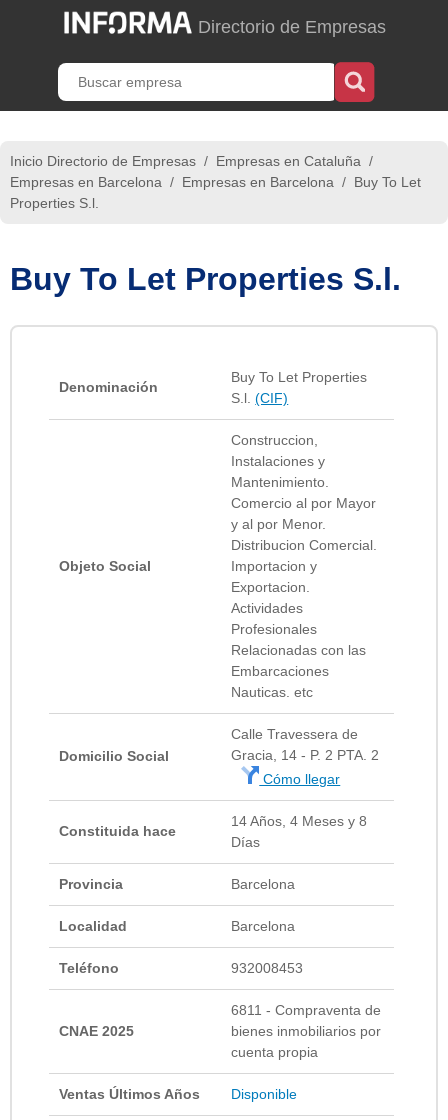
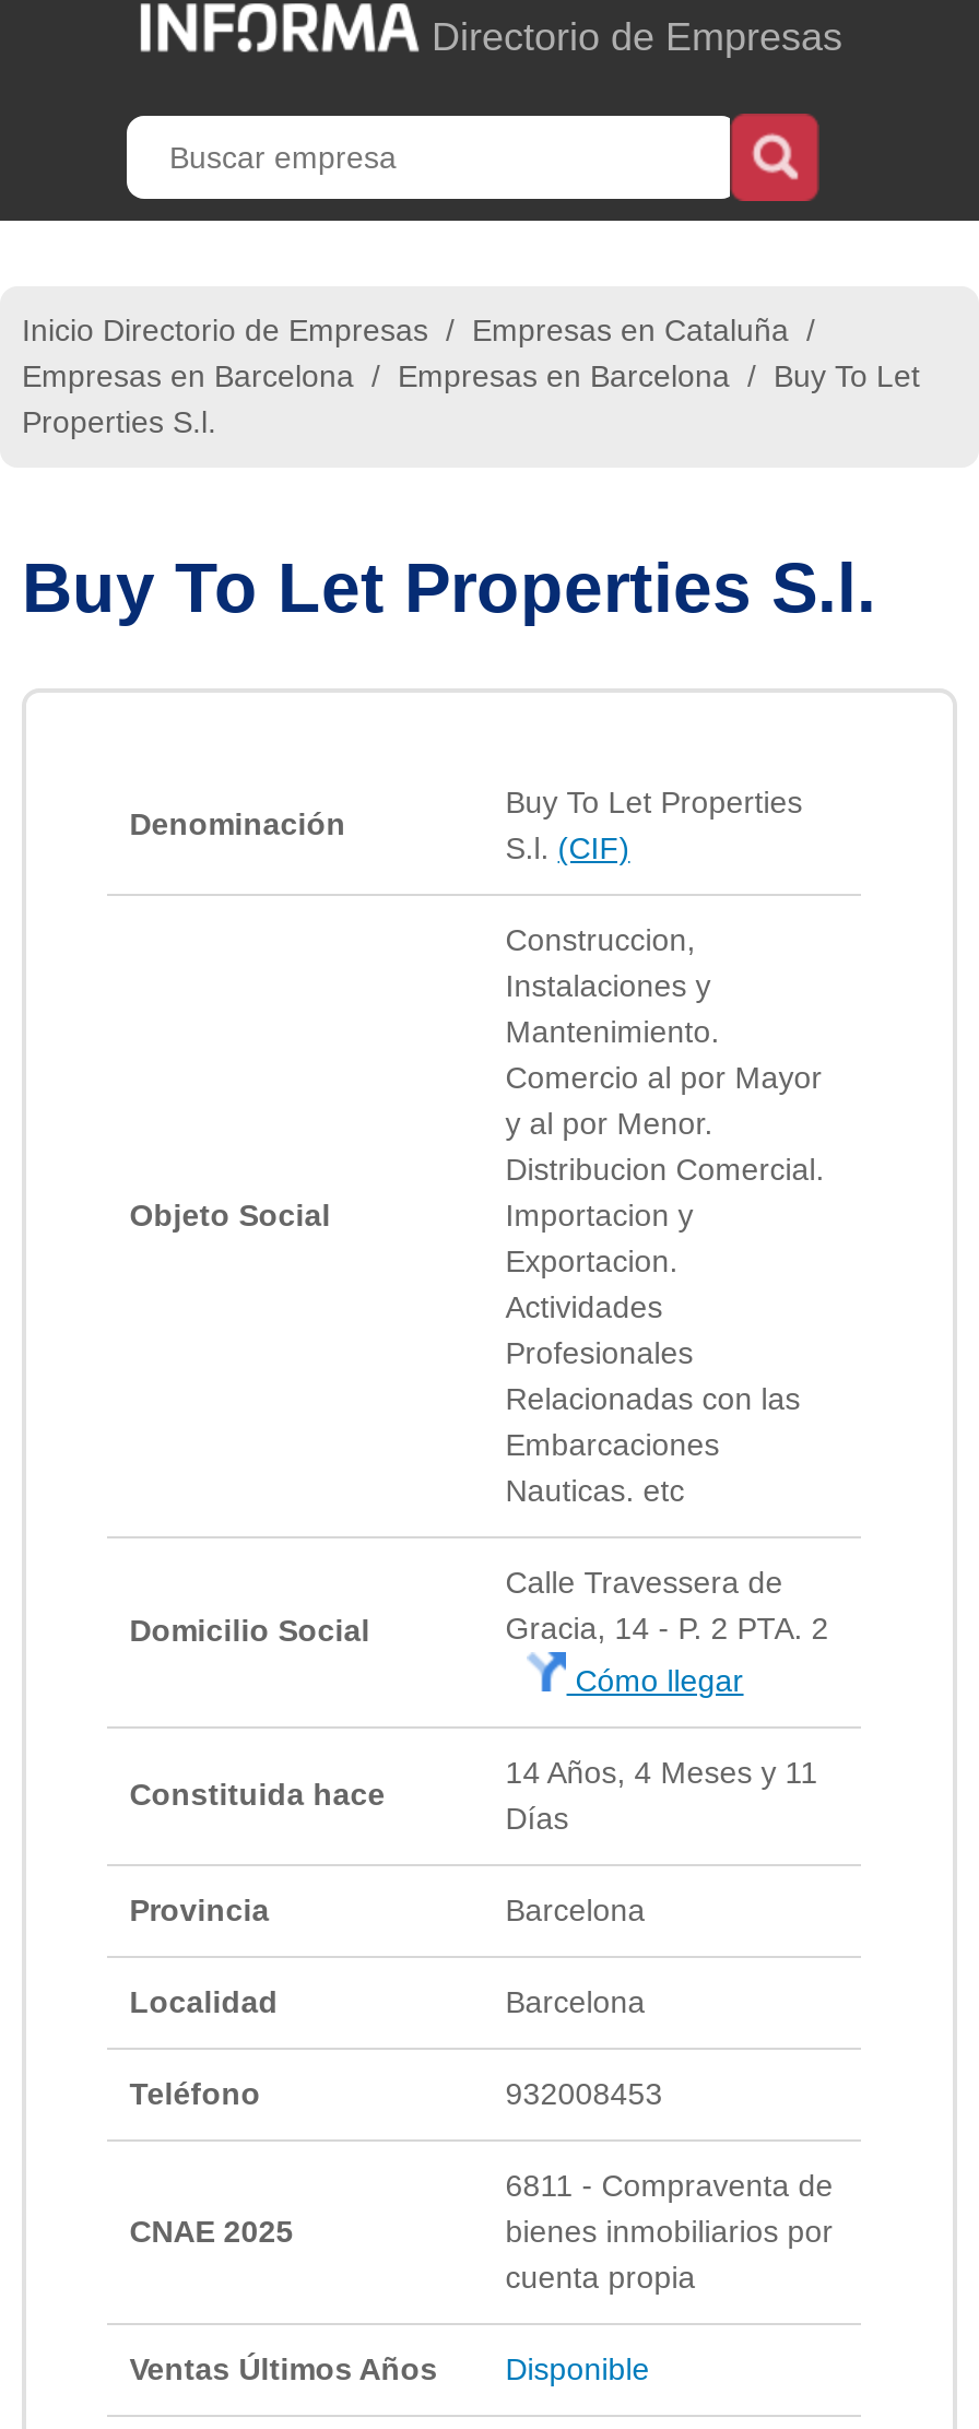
[231,813,367,829] 14 Años, 4 Meses y 8 -> [505,1755,818,1790] 14 Años, 4 Meses y 11

